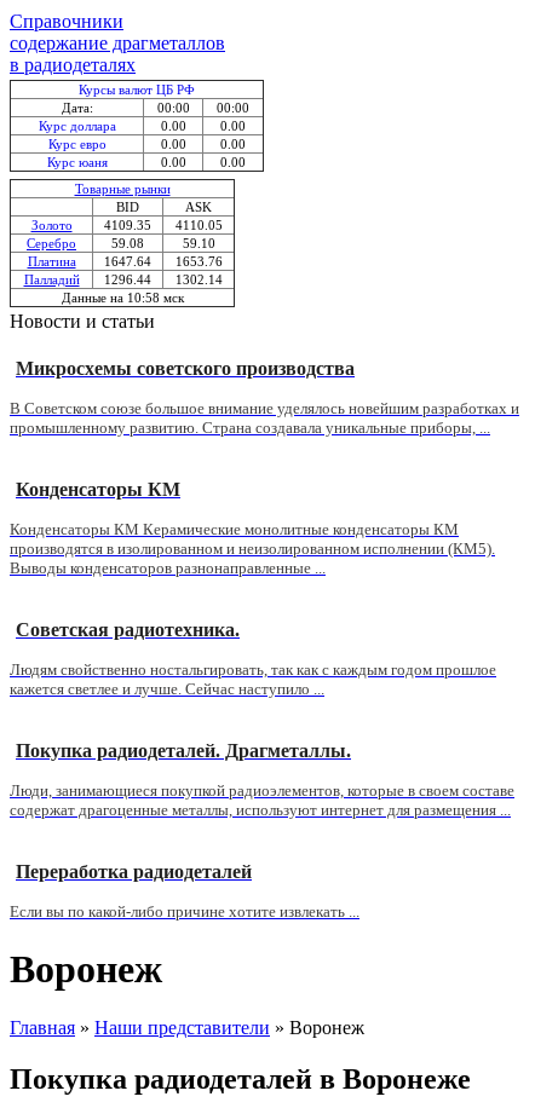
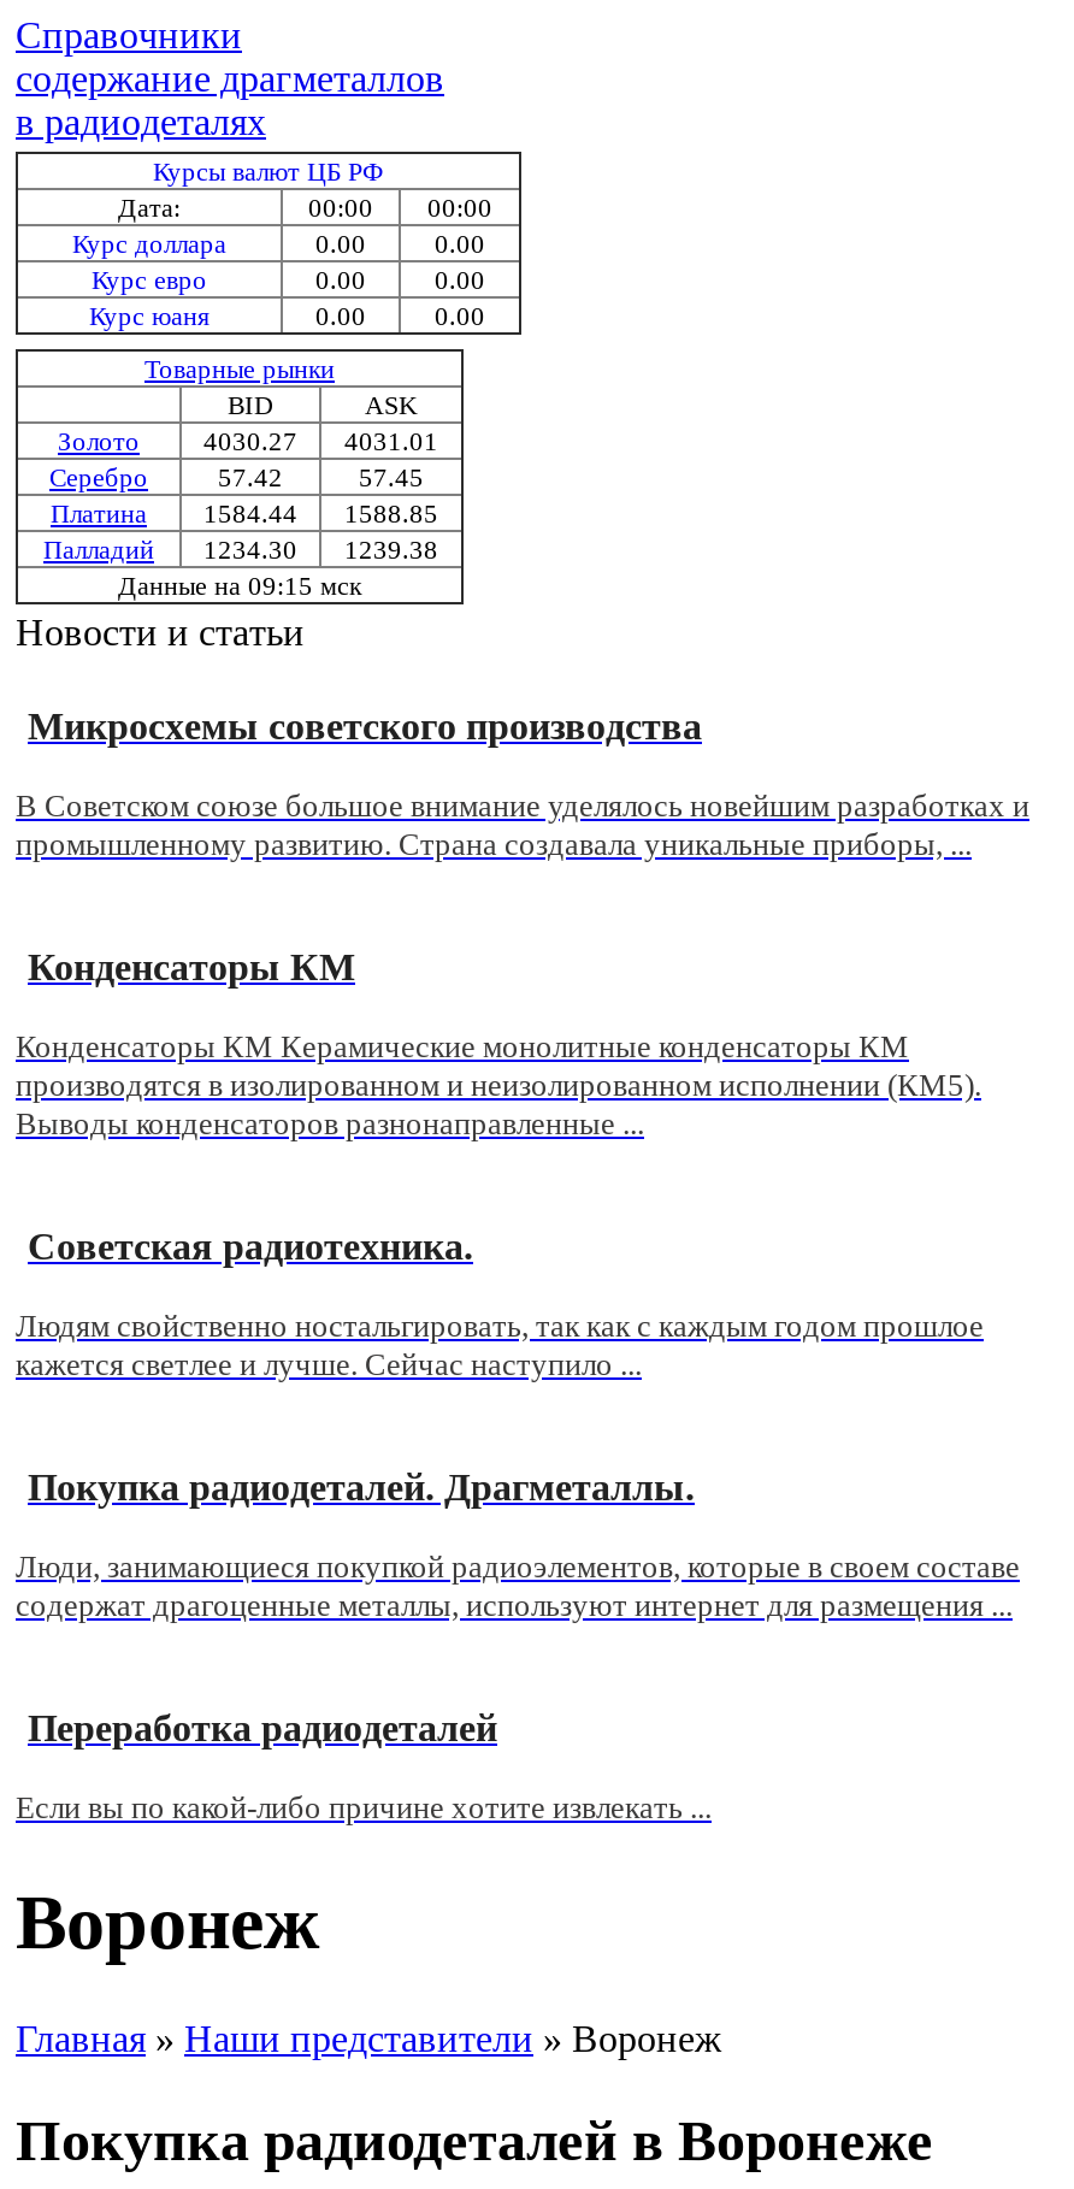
[104,217,151,232] 4109.35 -> [203,425,297,454] 4030.27
[175,217,222,232] 4110.05 -> [344,425,438,454] 4031.01
[111,235,144,250] 59.08 -> [218,461,283,490] 57.42
[182,235,215,250] 59.10 -> [359,461,424,490] 57.45
[104,254,151,268] 1647.64 -> [203,498,297,526] 1584.44
[175,254,222,268] 1653.76 -> [344,498,438,526] 1588.85
[104,272,151,286] 1296.44 -> [203,534,297,563] 1234.30
[175,272,222,286] 1302.14 -> [344,534,438,563] 1239.38
[61,290,183,304] Данные на 10:58 мск -> [118,570,361,599] Данные на 09:15 мск

